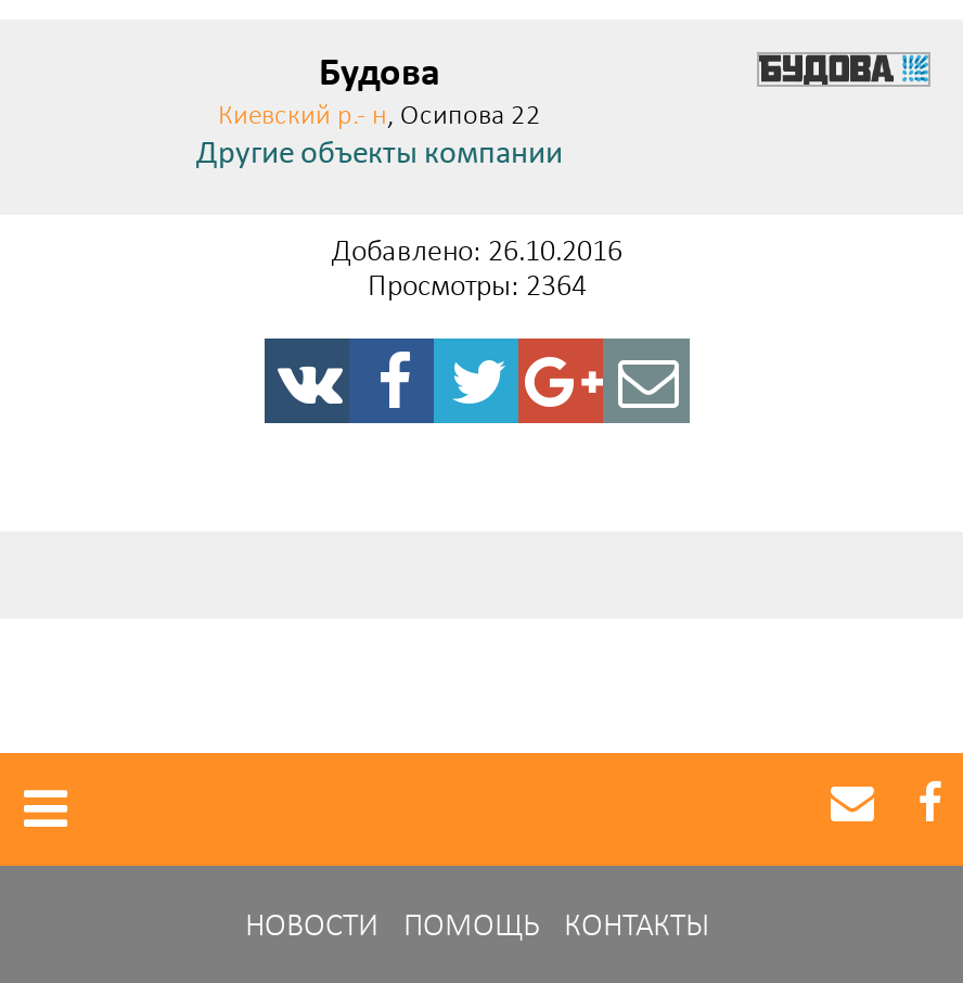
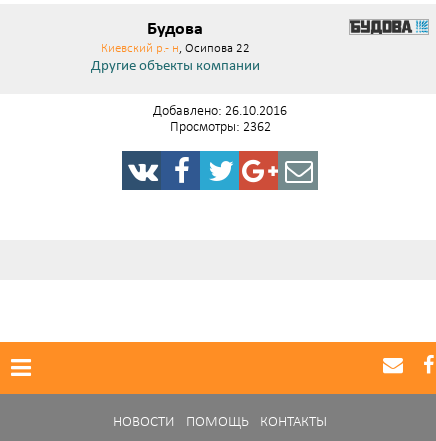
[368,273,587,301] Просмотры: 2364 -> [169,121,270,134] Просмотры: 2362

